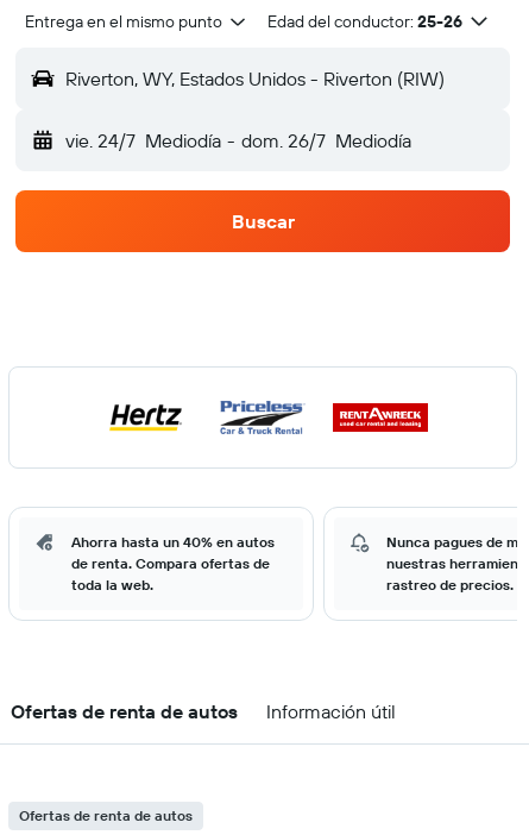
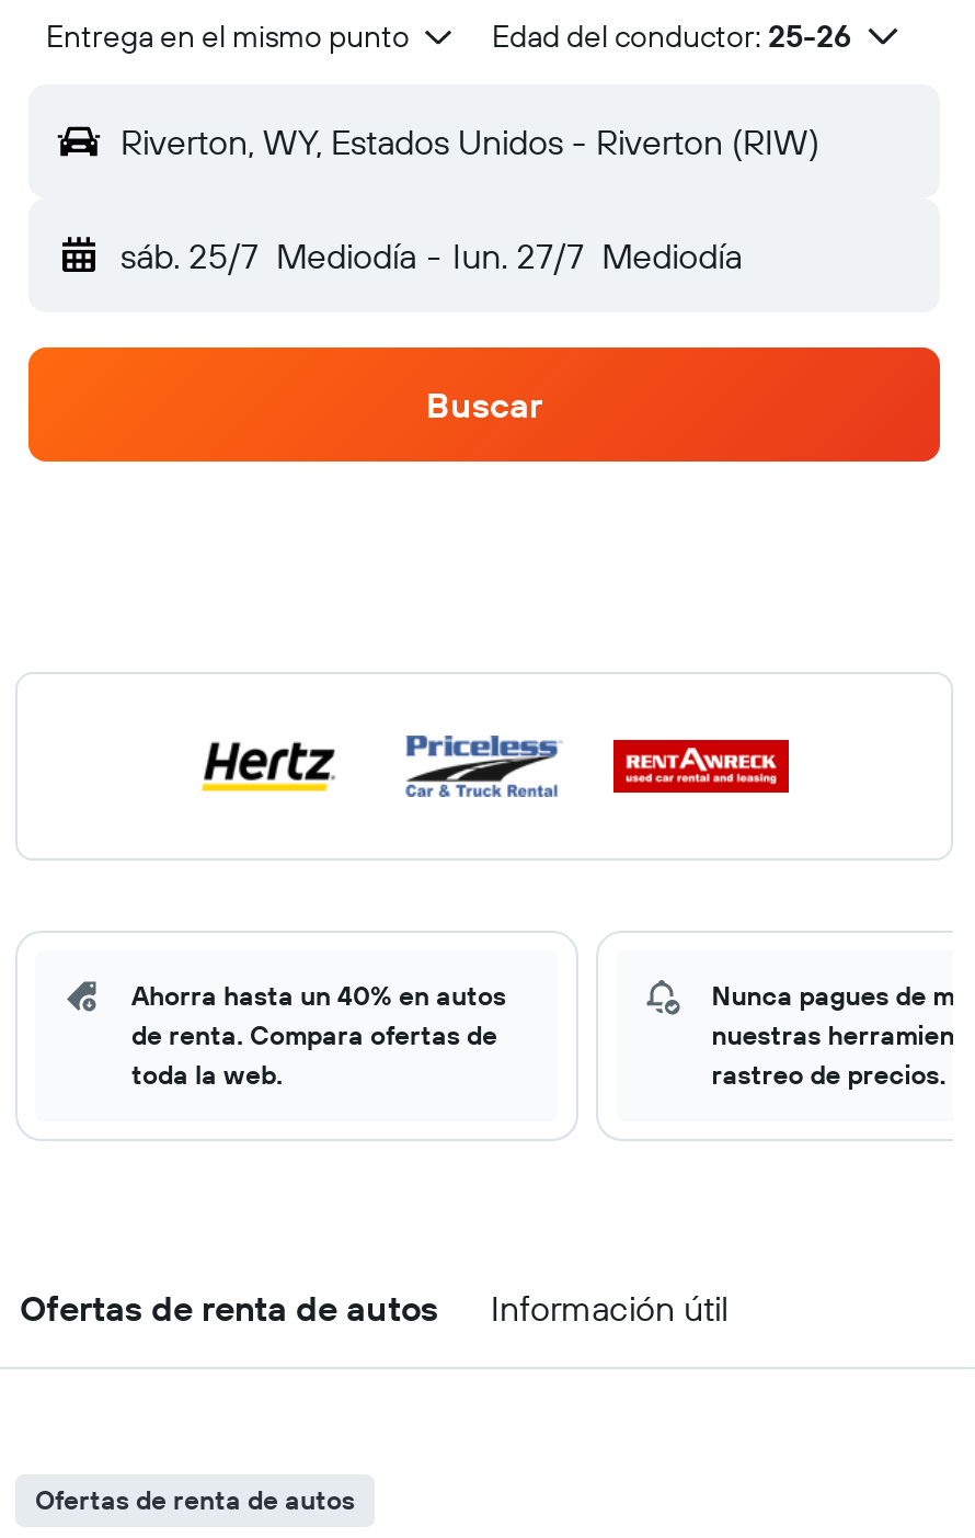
[65,128,411,152] vie. 24/7 Mediodía - dom. 26/7 Mediodía -> [121,233,742,277] sáb. 25/7 Mediodía - lun. 27/7 Mediodía

